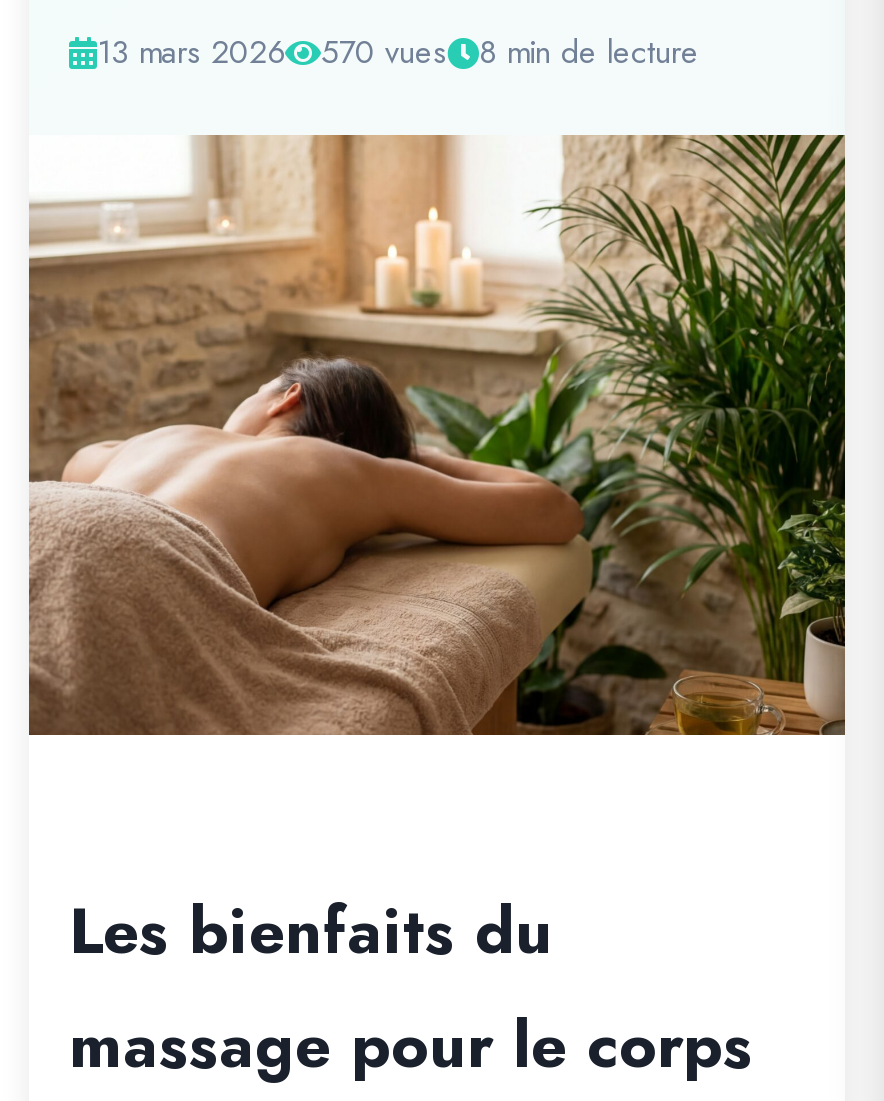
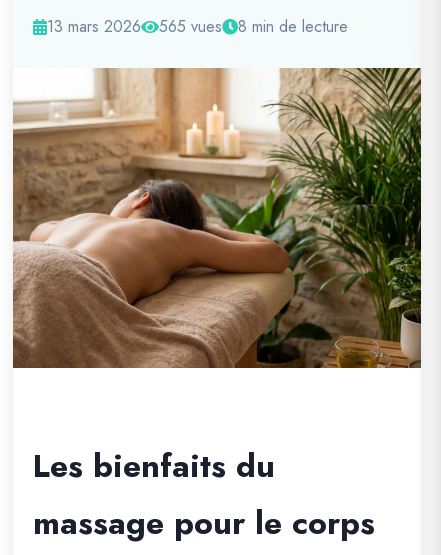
[321,29,447,75] 570 vues -> [159,15,222,38] 565 vues

